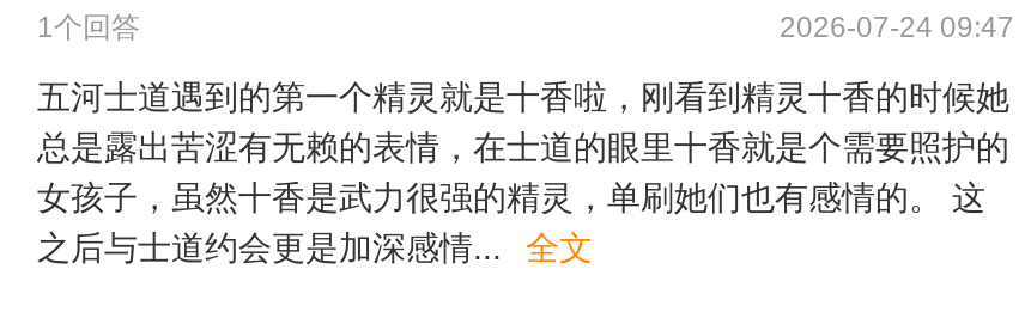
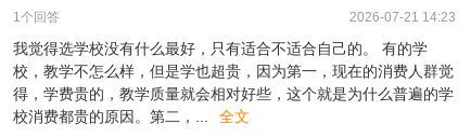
[780,11,1014,44] 2026-07-24 09:47 -> [349,10,456,25] 2026-07-21 14:23
[37,78,1009,267] 五河士道遇到的第一个精灵就是十香啦，刚看到精灵十香的时候她 | 总是露出苦涩有无赖的表情，在士道的眼里十香就是个需要照护的 | 女孩子，虽然十香是武力很强的精灵，单刷她们也有感情的。 这 | 之后与士道约会更是加深感情... -> [13,40,454,125] 我觉得选学校没有什么最好，只有适合不适合自己的。 有的学 | 校，教学不怎么样，但是学也超贵，因为第一，现在的消费人群觉 | 得，学费贵的，教学质量就会相对好些，这个就是为什么普遍的学 | 校消费都贵的原因。第二，...

